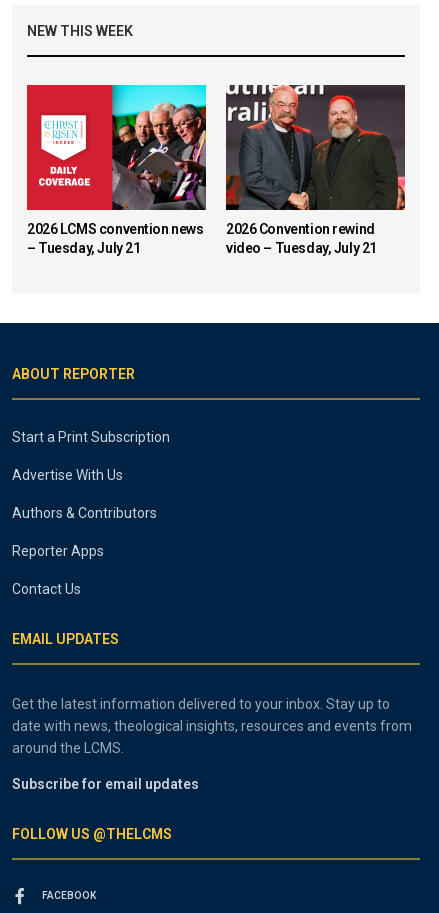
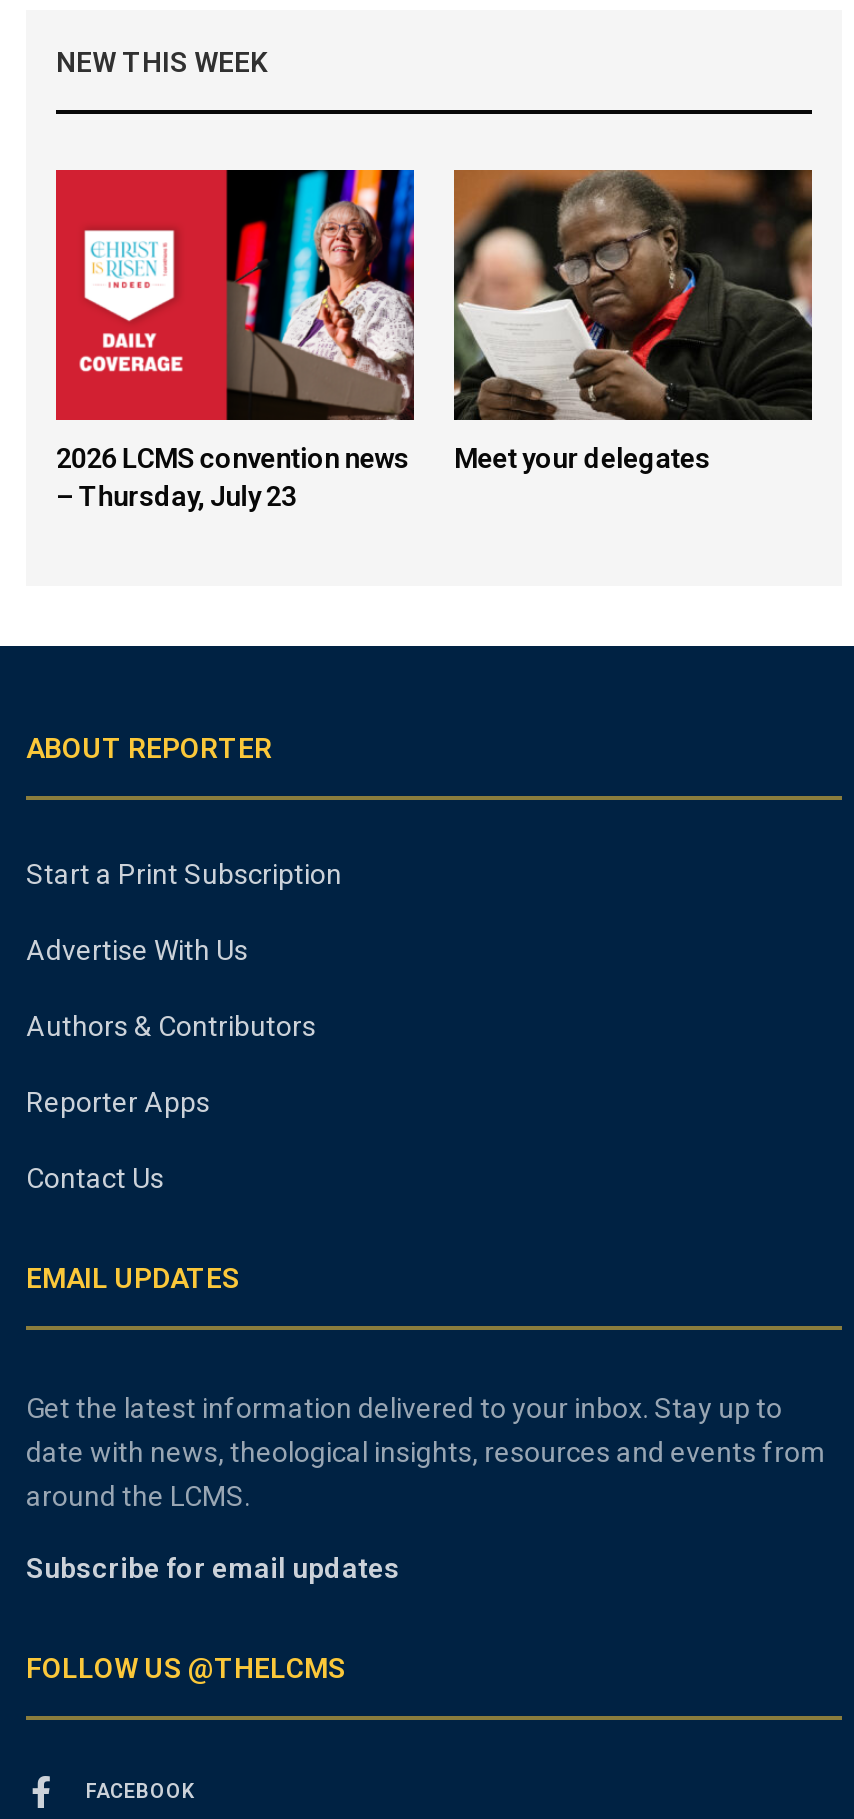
[27,84,207,256] [image] | – Tuesday, July 21 -> [56,168,416,513] [image] | – Thursday, July 23
[225,84,406,256] [image] | 2026 Convention rewind | video – Tuesday, July 21 -> [452,168,814,475] [image] | Meet your delegates

